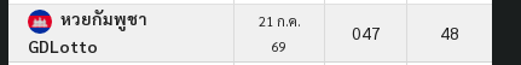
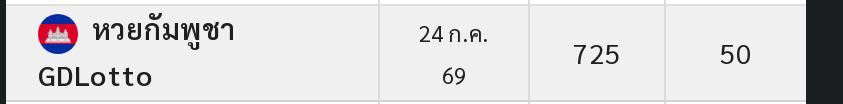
[258,12,300,30] 21 ก.ค. -> [419,18,489,48] 24 ก.ค.
[351,21,380,43] 047 -> [573,34,621,70] 725
[440,21,459,43] 48 -> [720,34,752,70] 50

